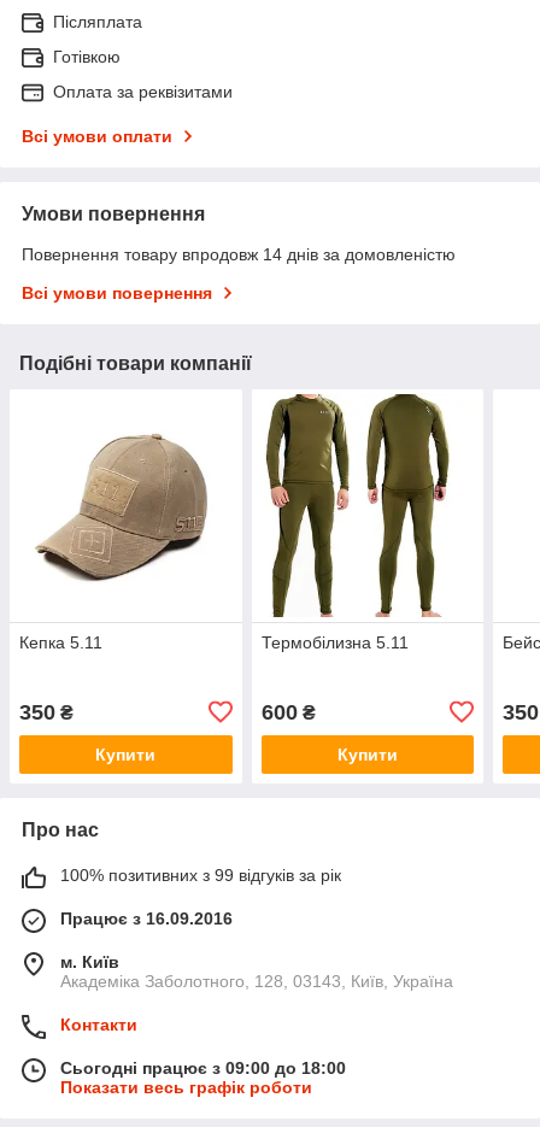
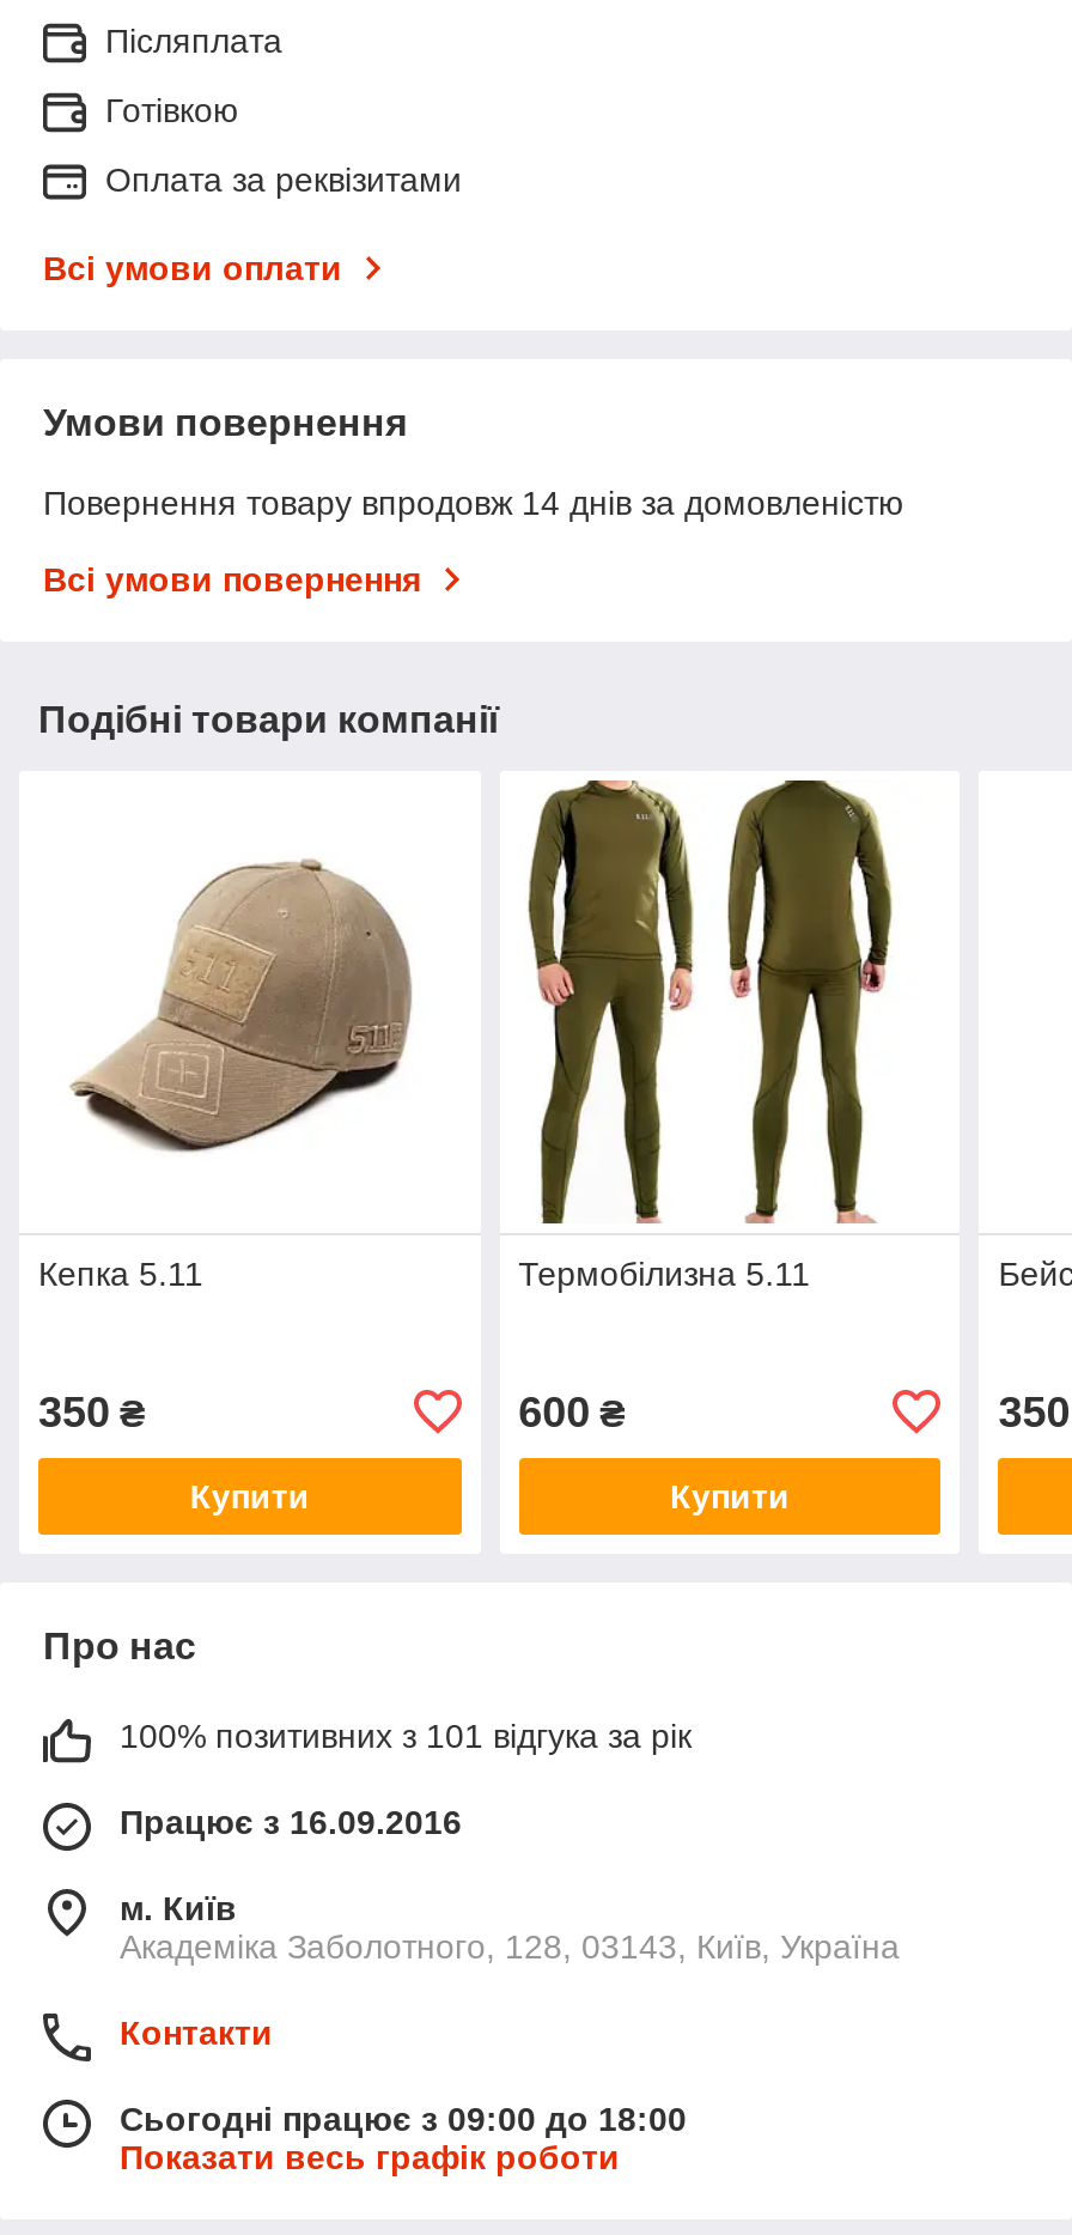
[60,865,341,884] 100% позитивних з 99 відгуків за рік -> [120,1716,692,1754] 100% позитивних з 101 відгука за рік

